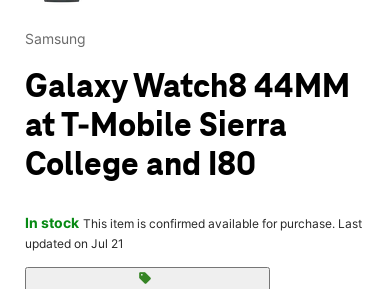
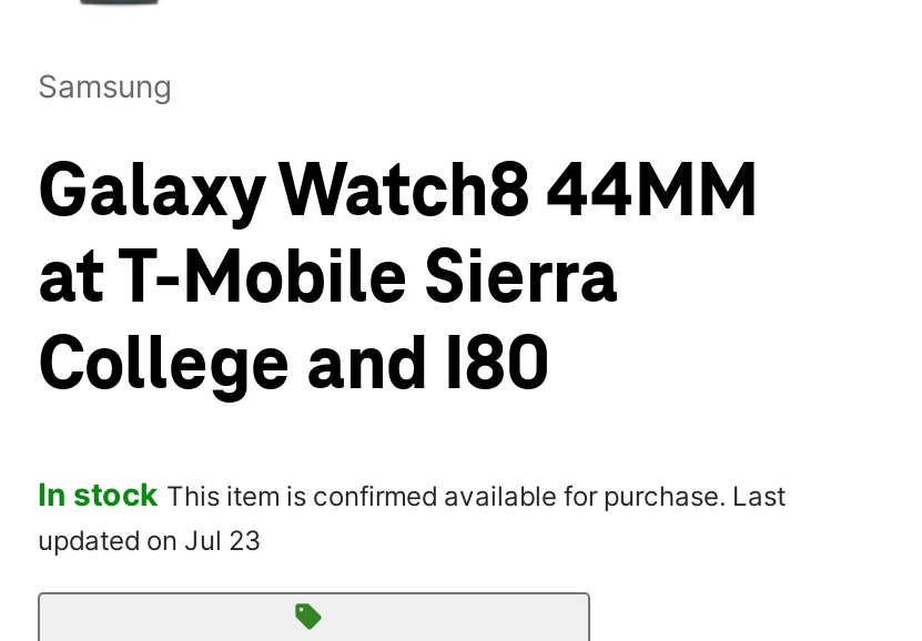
[25,236,124,251] updated on Jul 21 -> [38,523,262,556] updated on Jul 23

